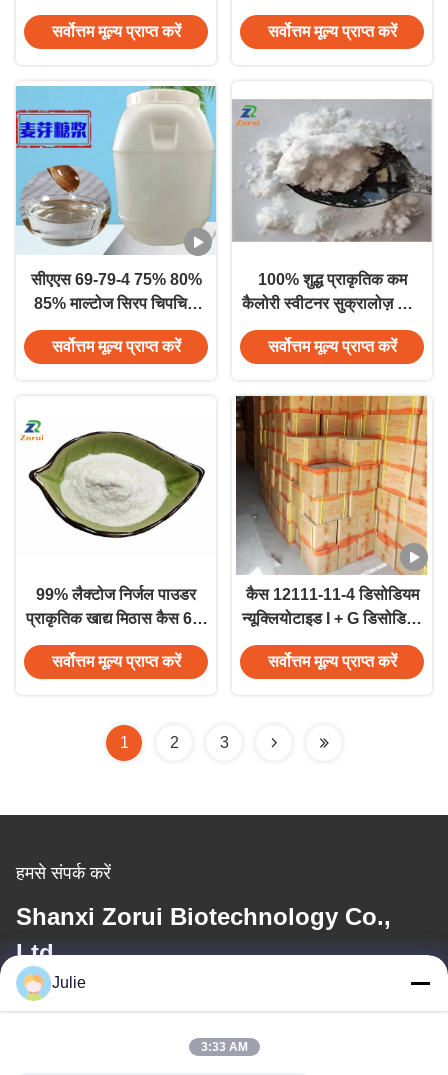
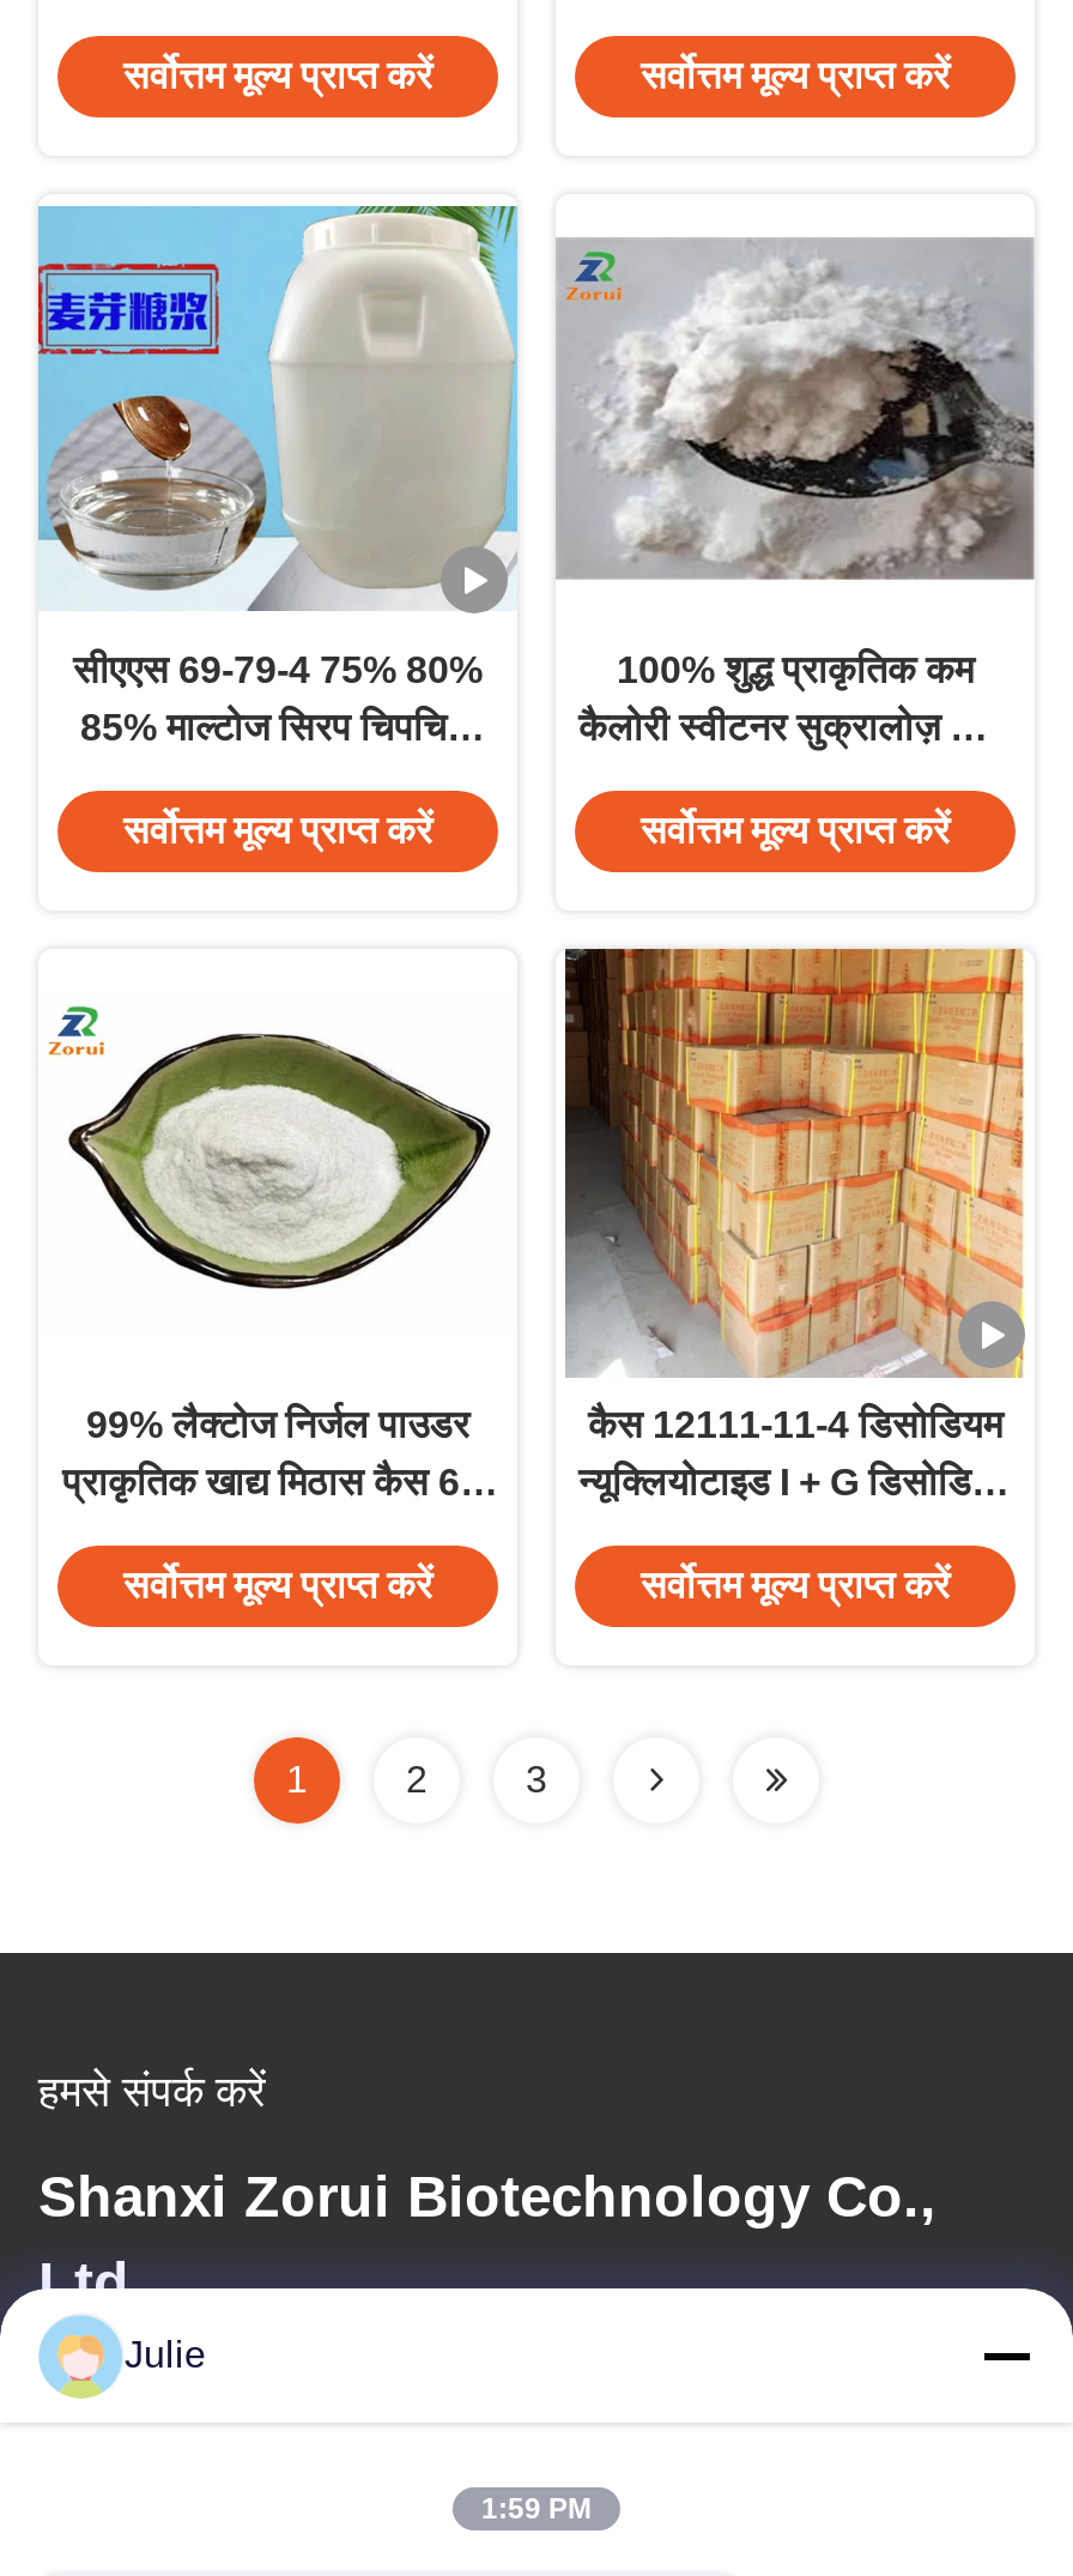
[200,1040,247,1054] 3:33 AM -> [481,2492,592,2526] 1:59 PM

